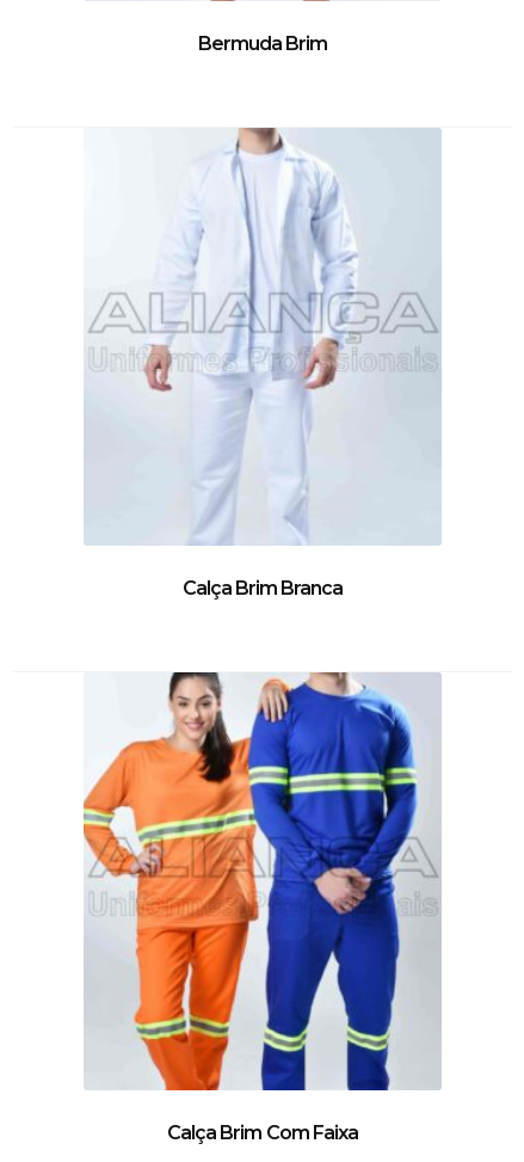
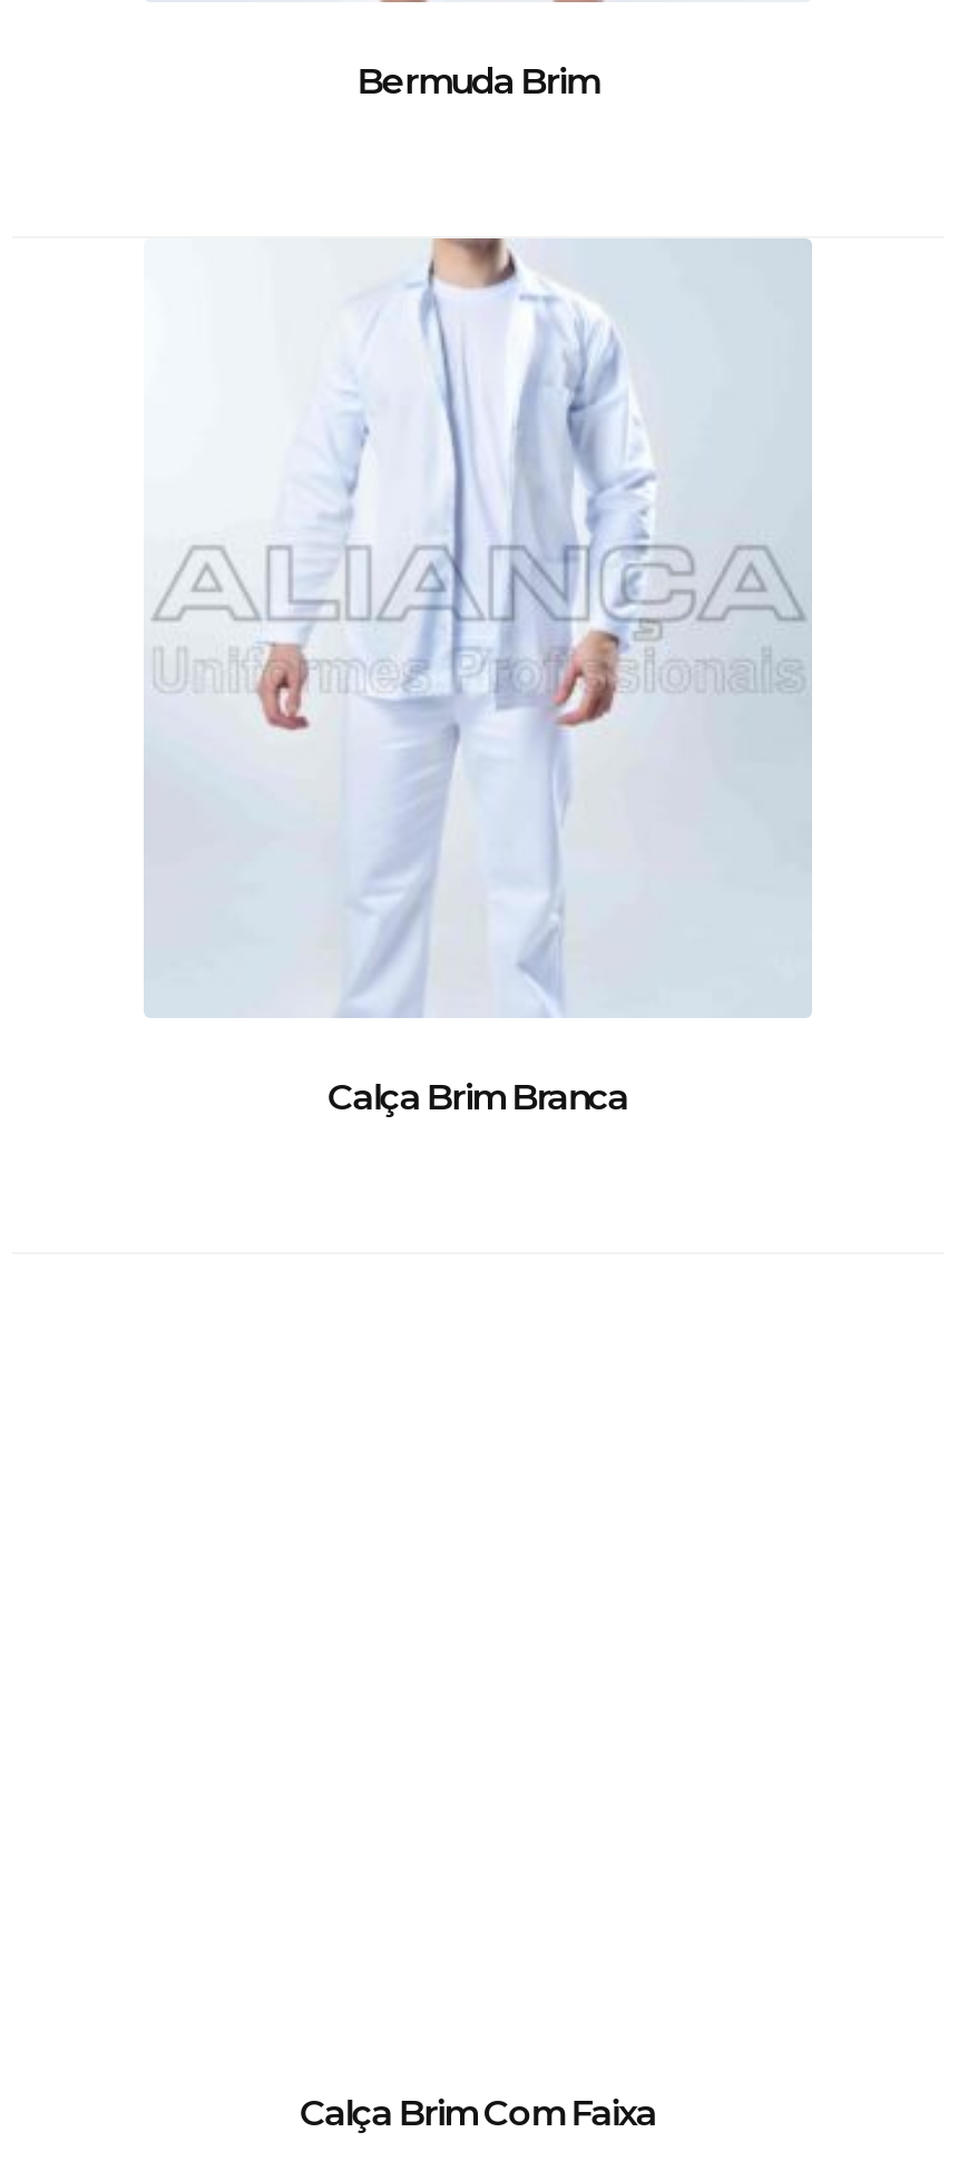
[82,671,442,1092] [image] -> none

